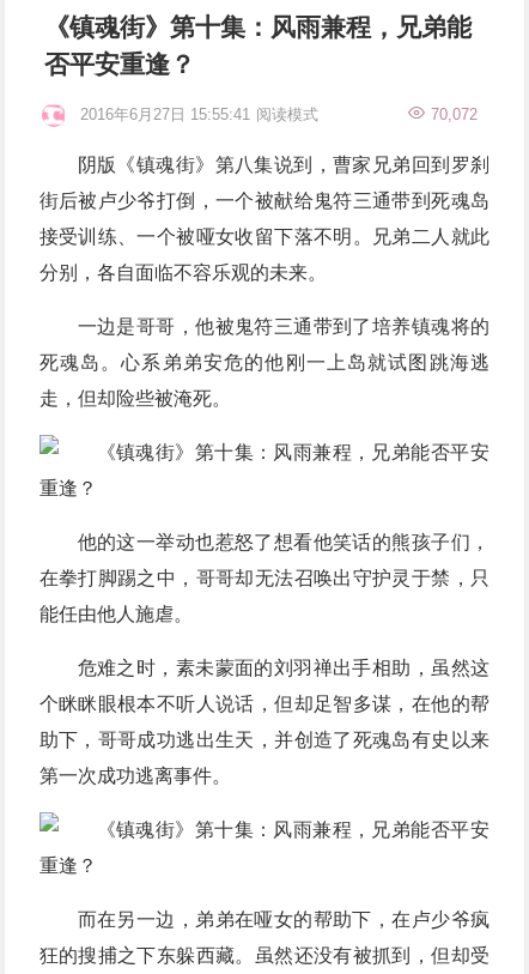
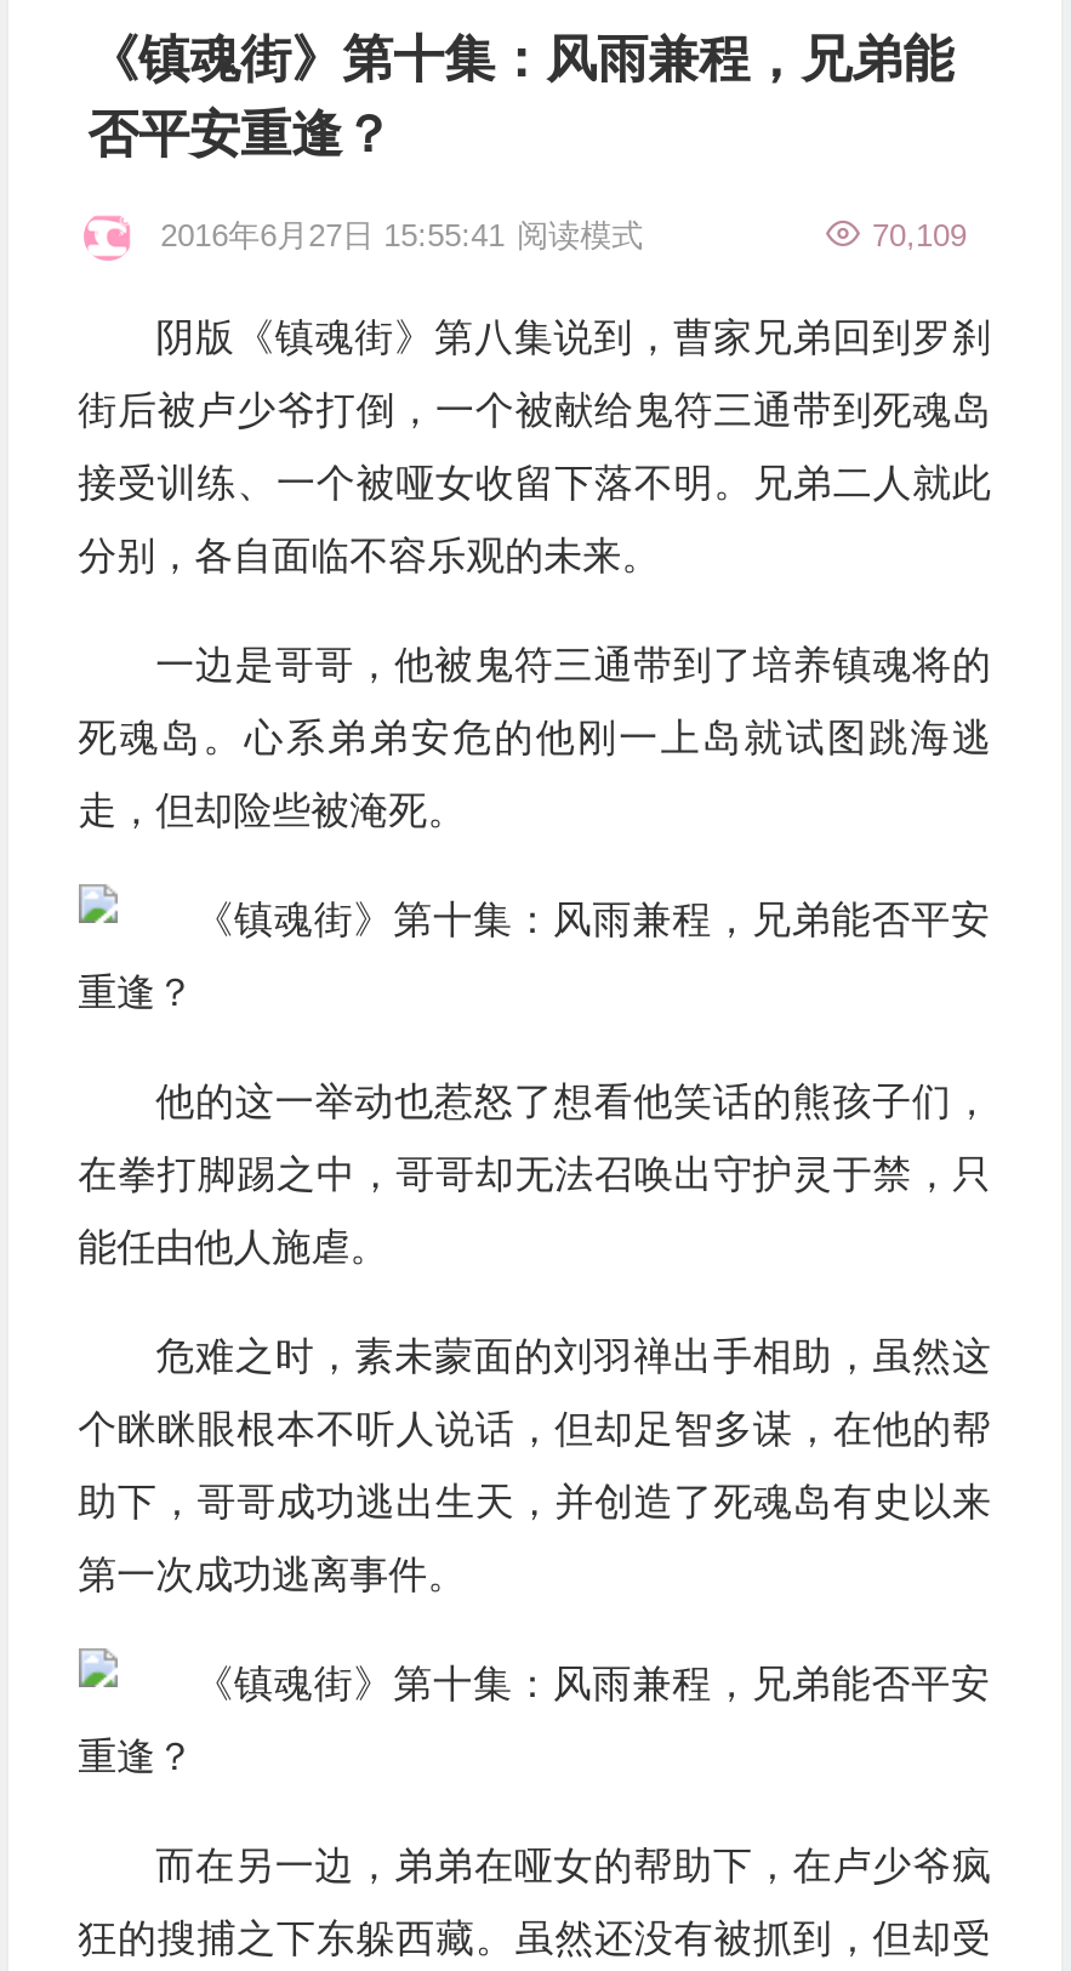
[431,105,478,123] 70,072 -> [872,217,967,254] 70,109

